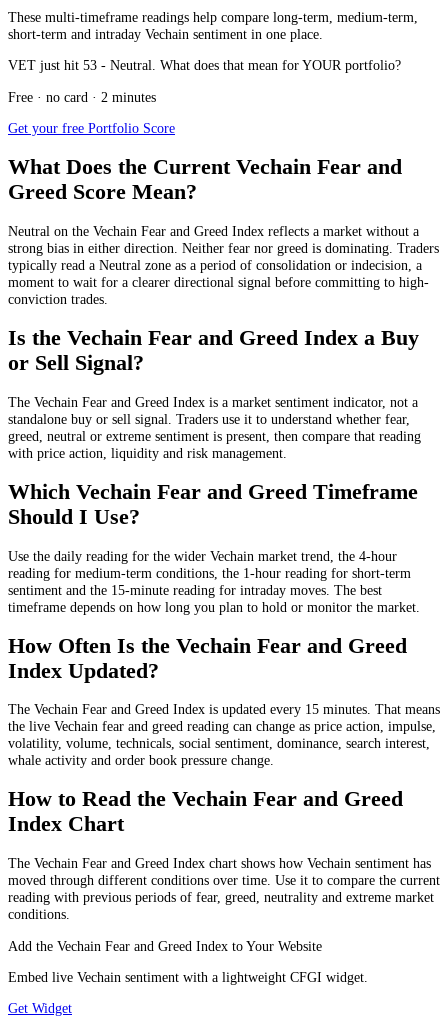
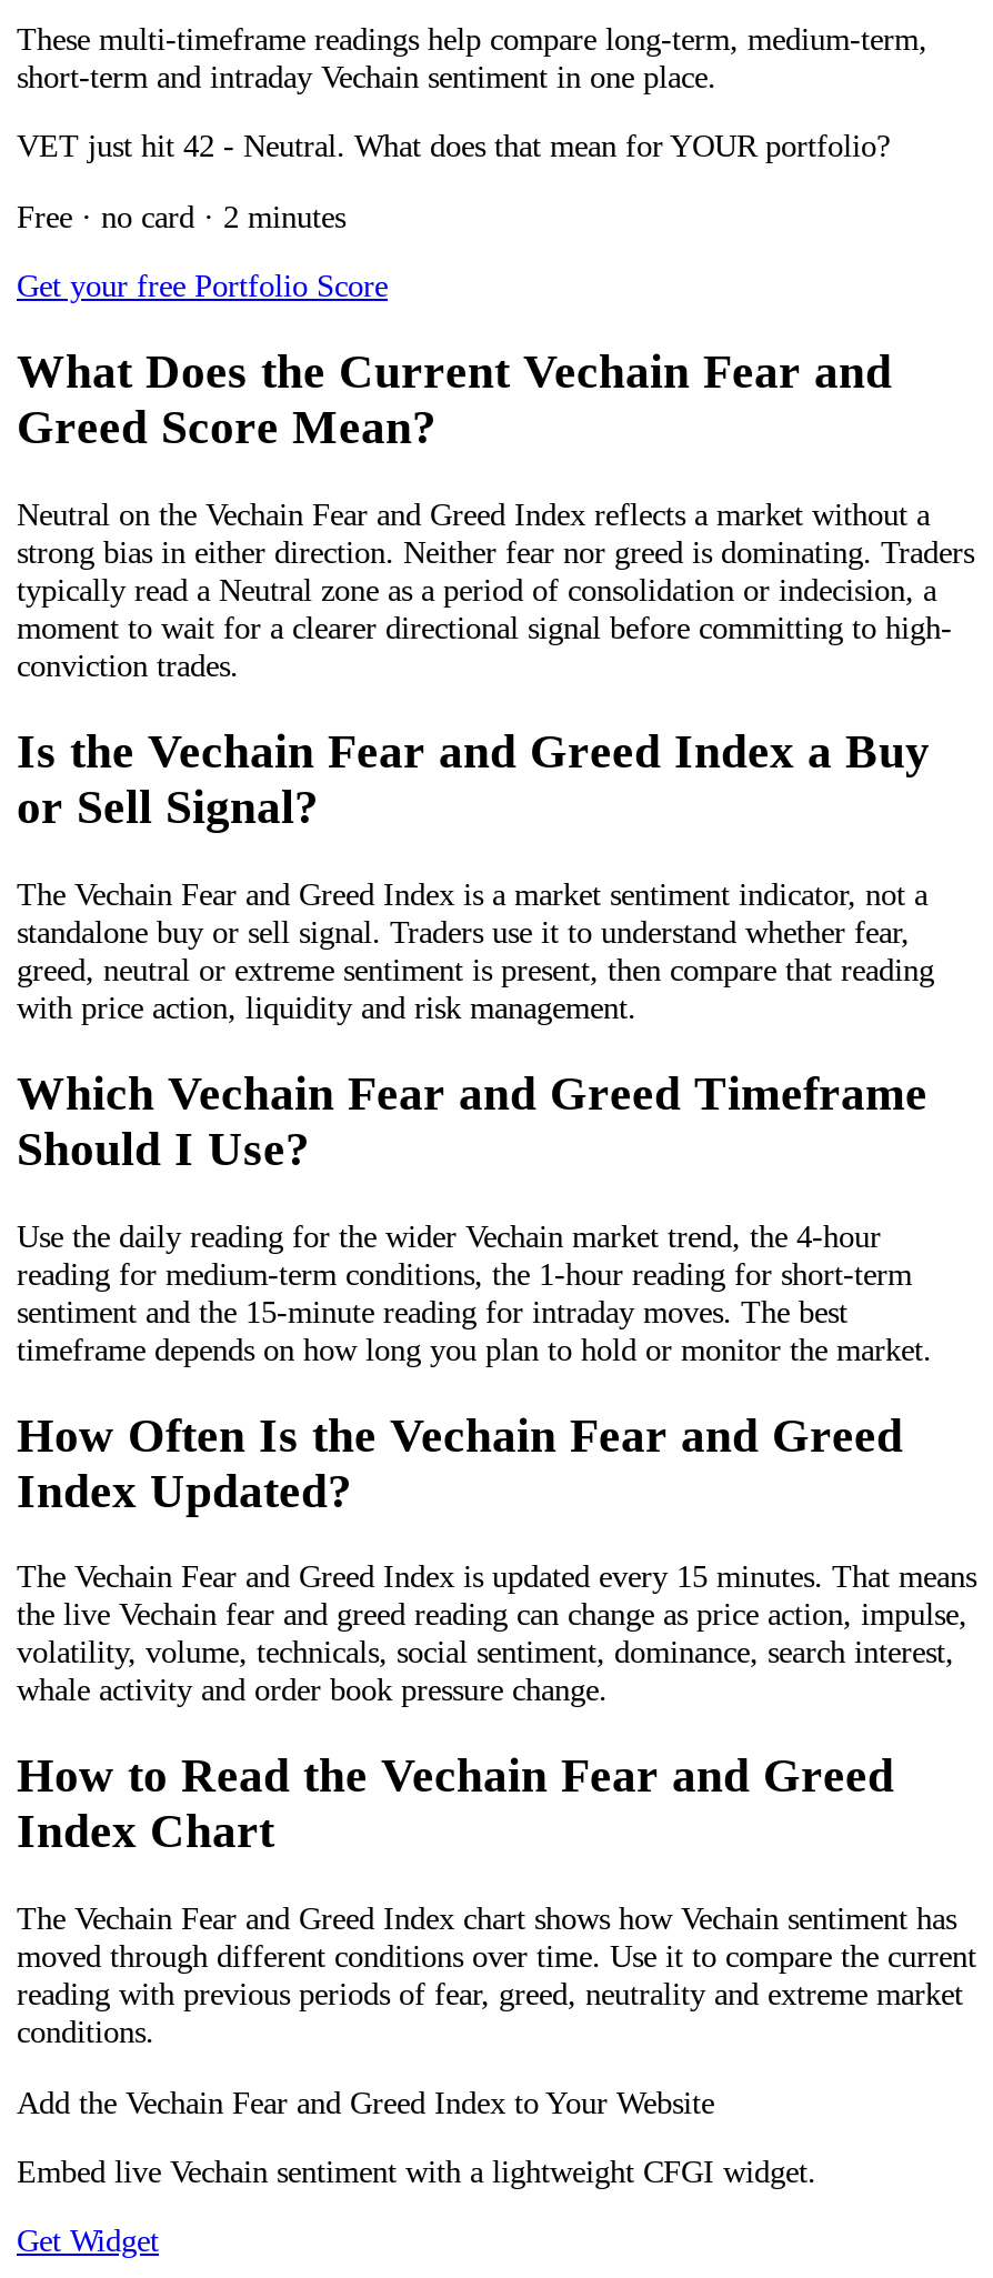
[8,57,401,73] VET just hit 53 - Neutral. What does that mean for YOUR portfolio? -> [17,128,890,164] VET just hit 42 - Neutral. What does that mean for YOUR portfolio?

